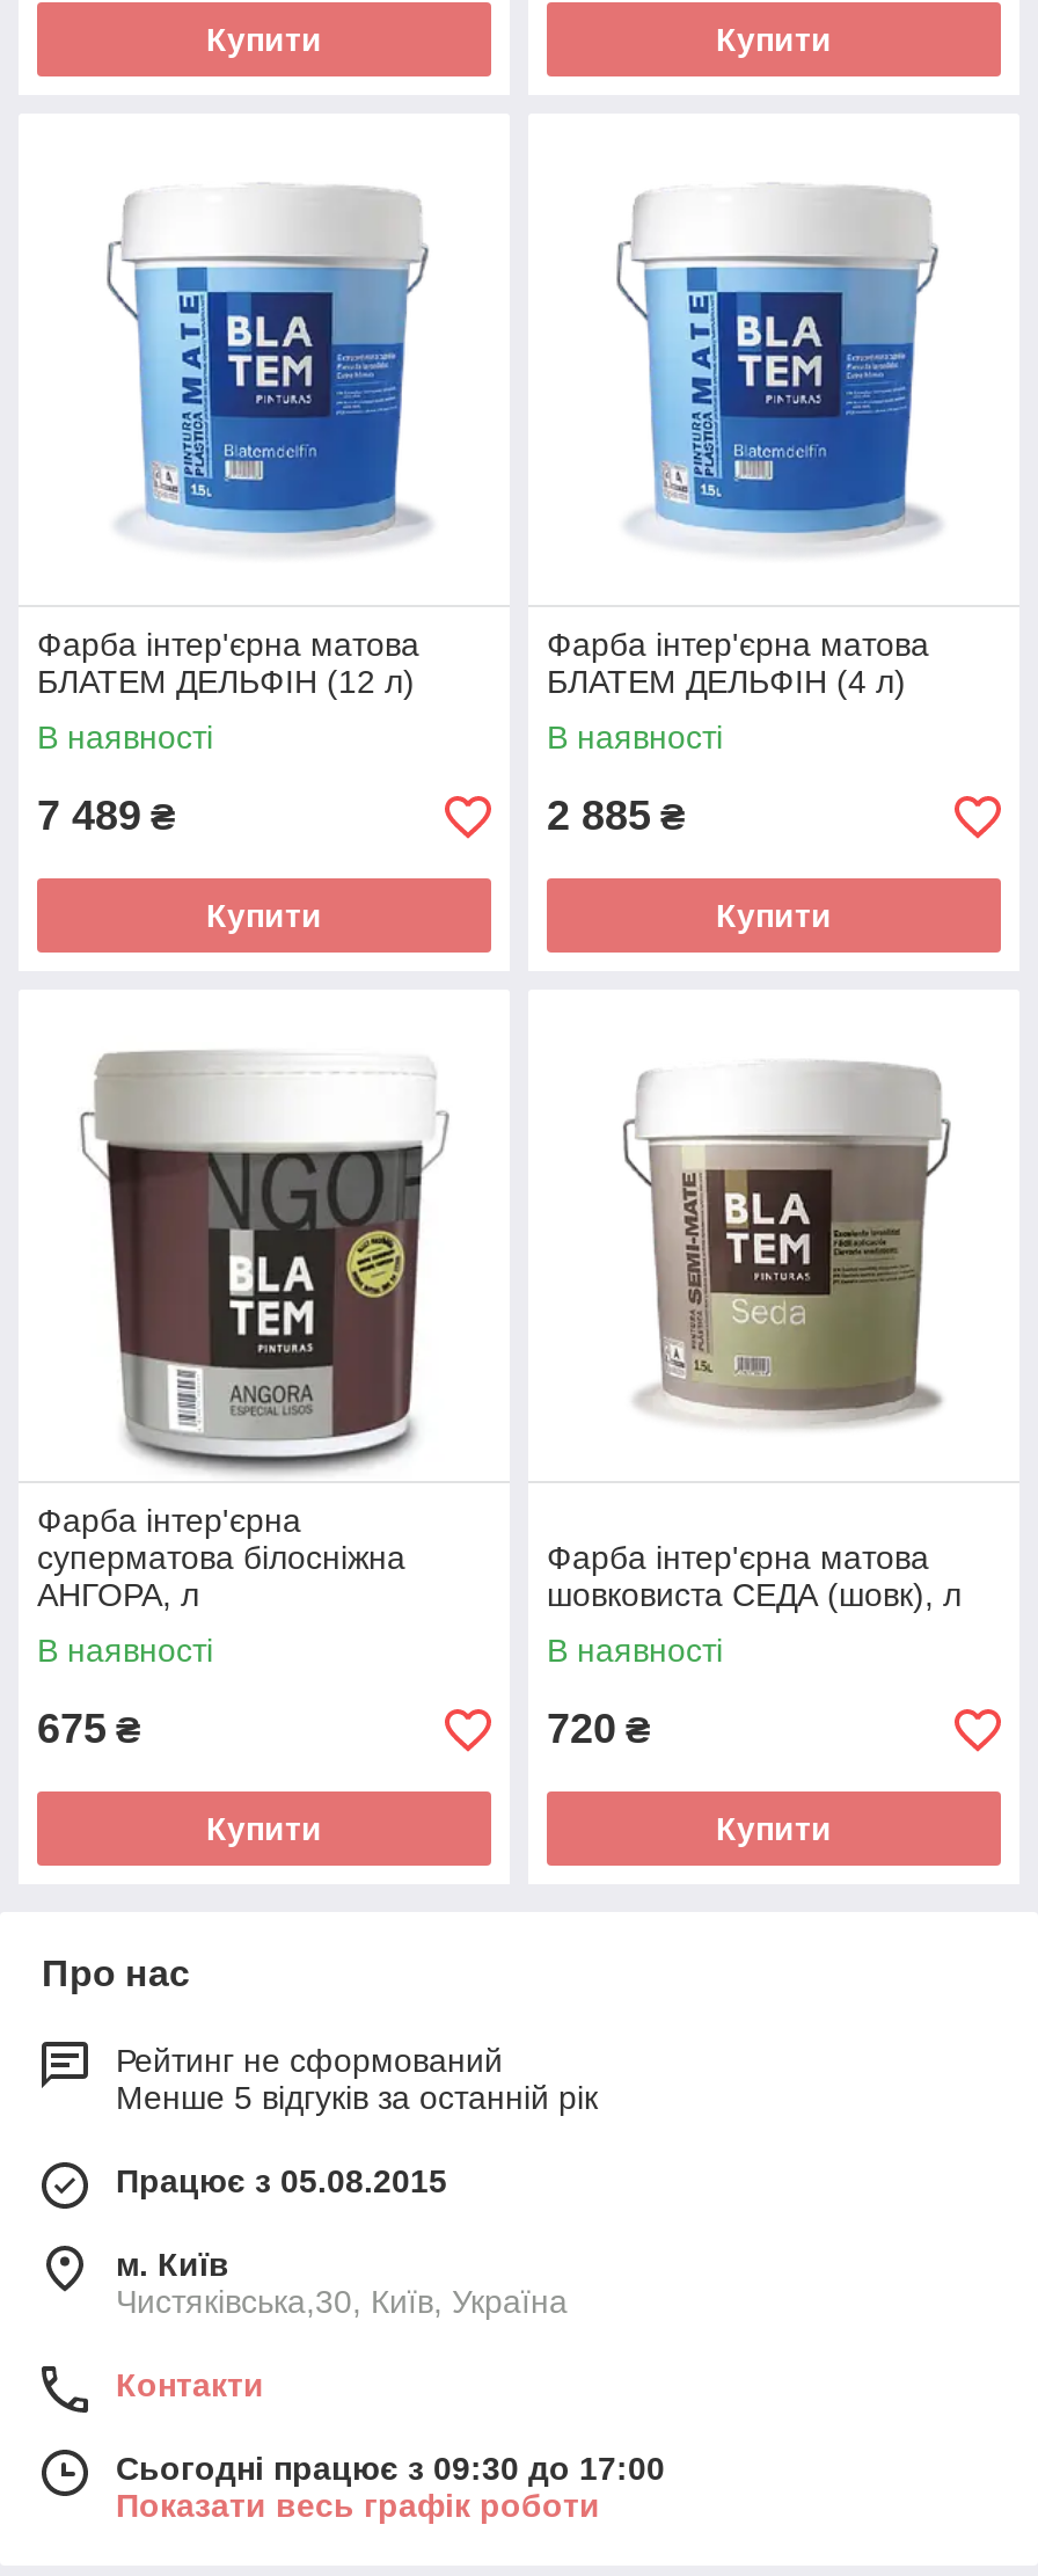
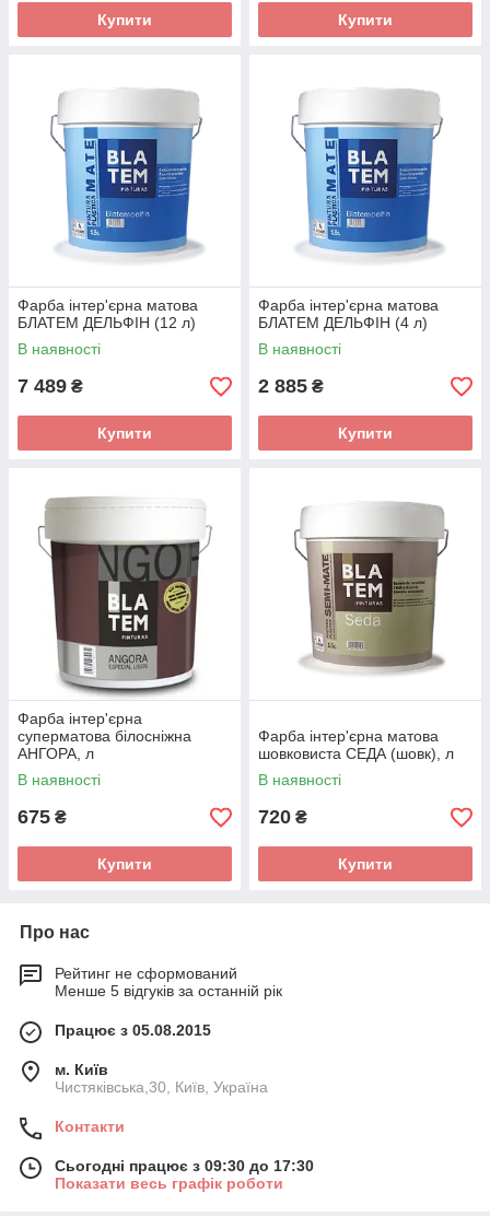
[116,2450,665,2487] Сьогодні працює з 09:30 до 17:00 -> [55,1157,314,1174] Сьогодні працює з 09:30 до 17:30

